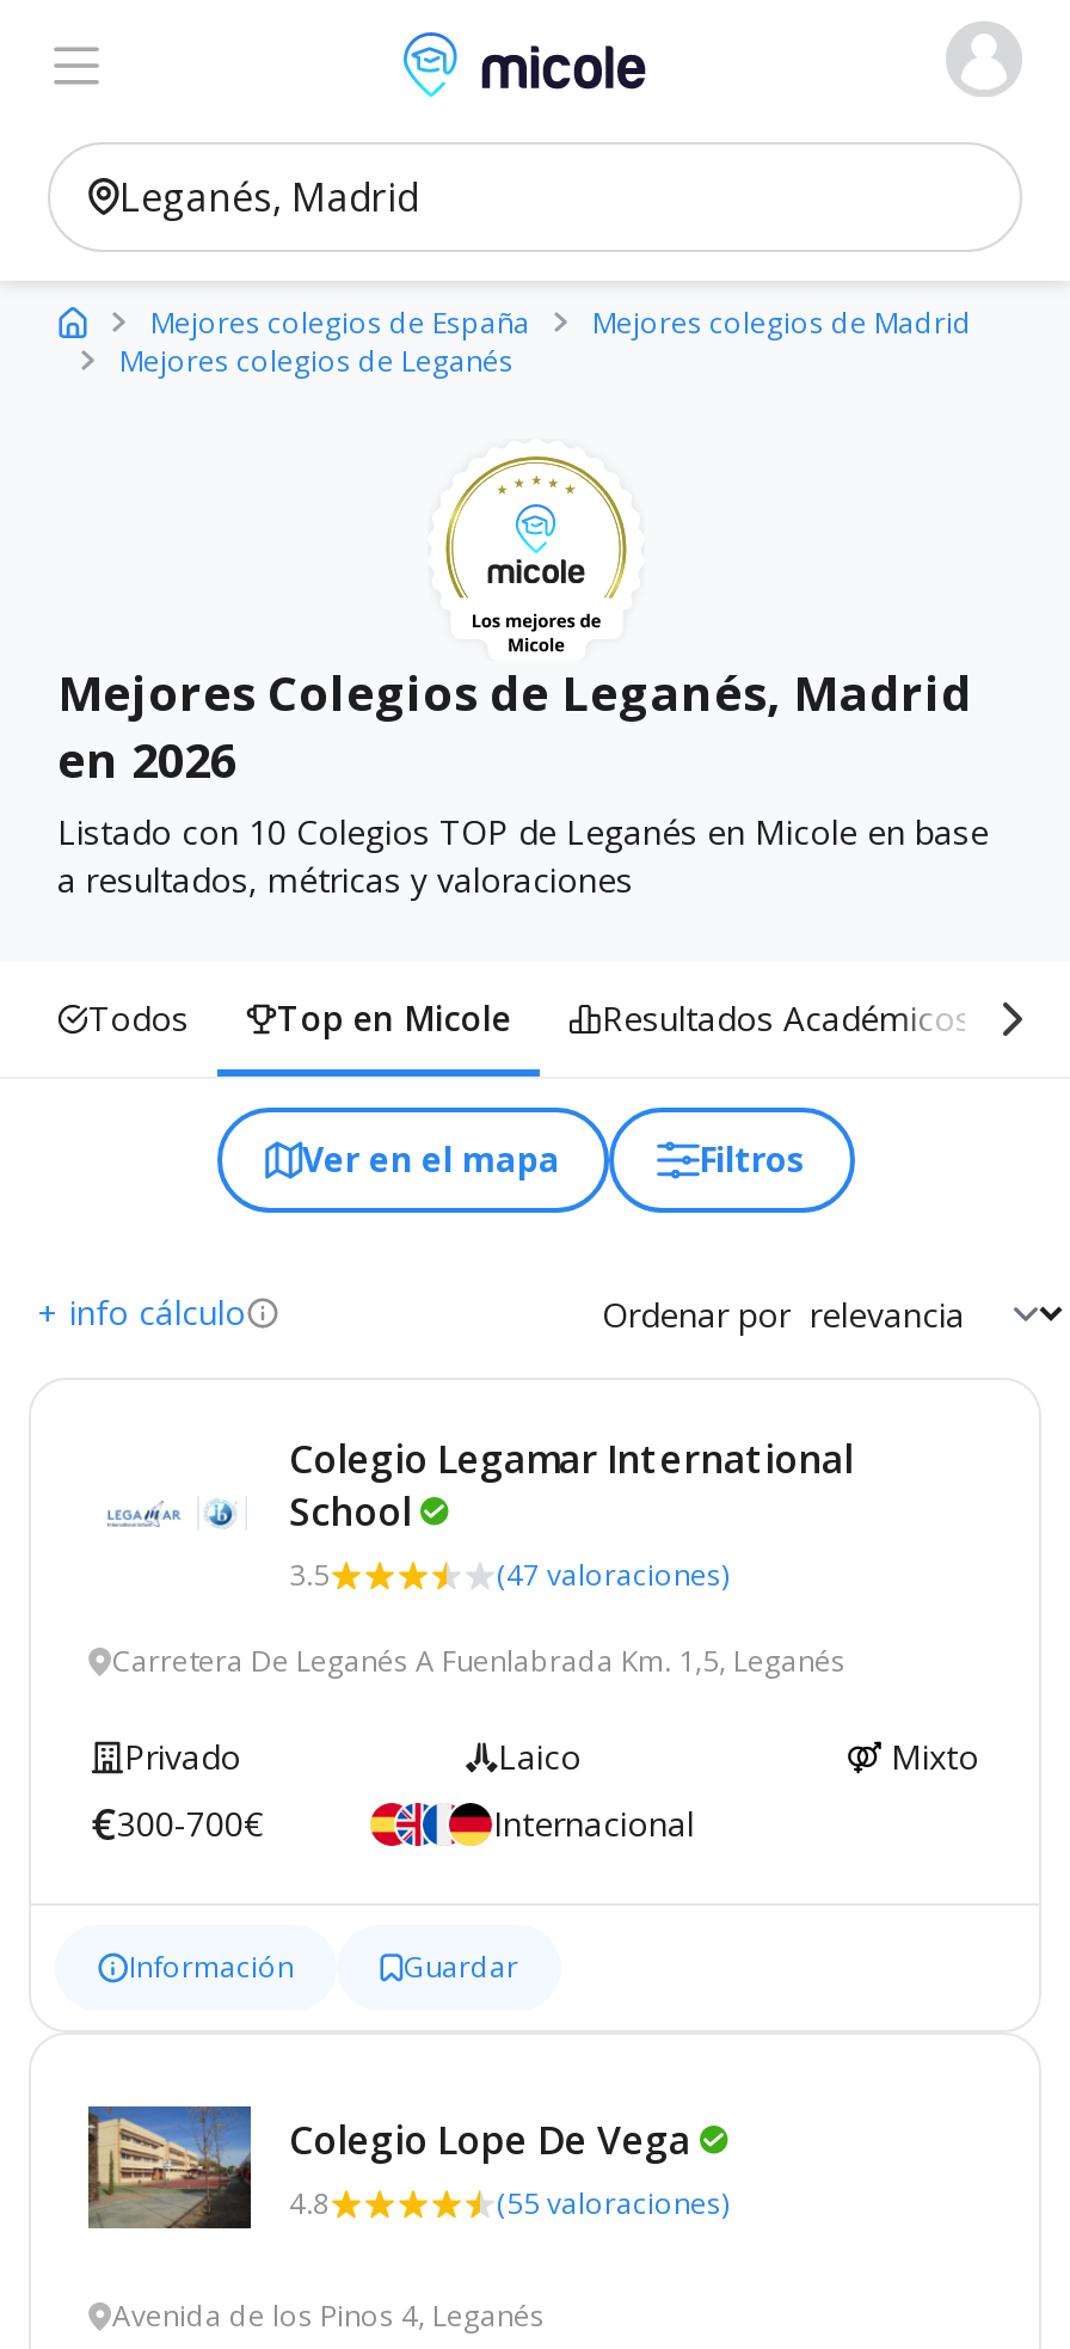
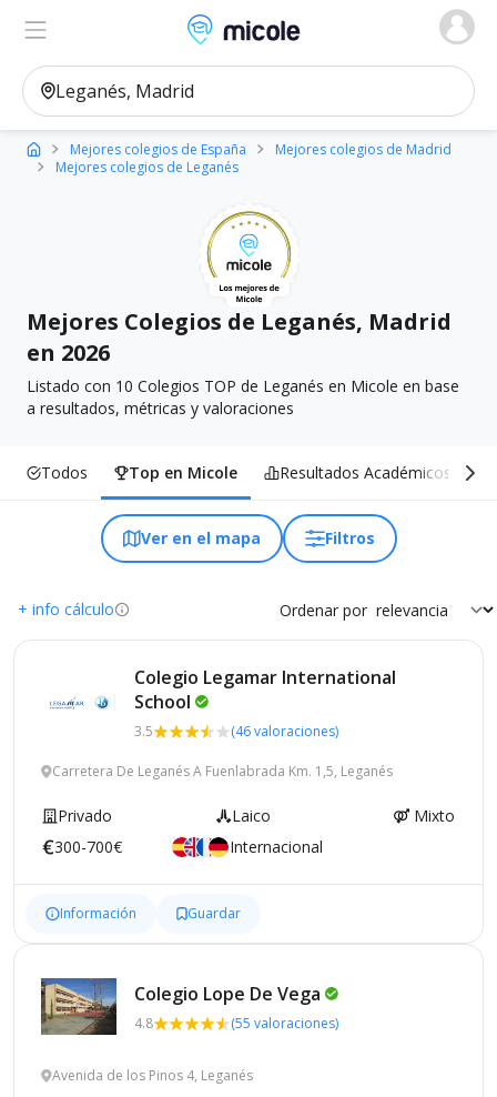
[497,1554,728,1595] (47 valoraciones) -> [231,721,338,740] (46 valoraciones)

